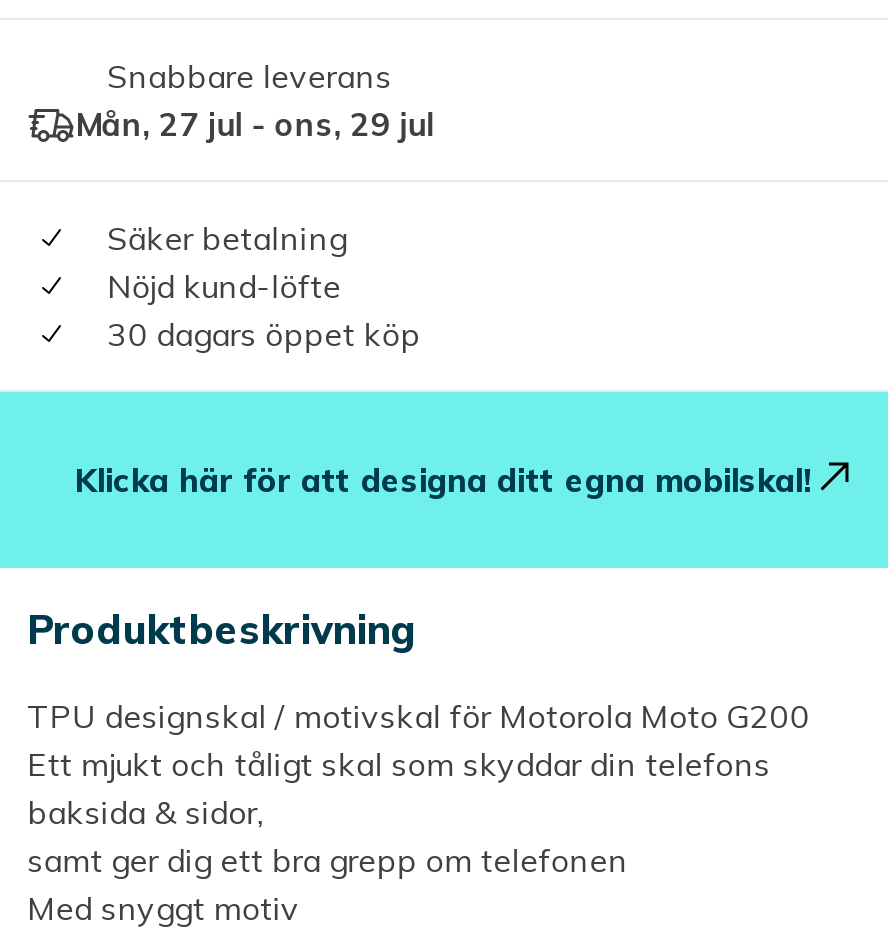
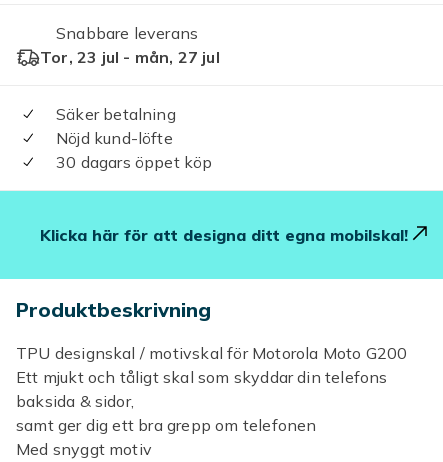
[75,104,435,144] Mån, 27 jul - ons, 29 jul -> [40,47,220,67] Tor, 23 jul - mån, 27 jul

